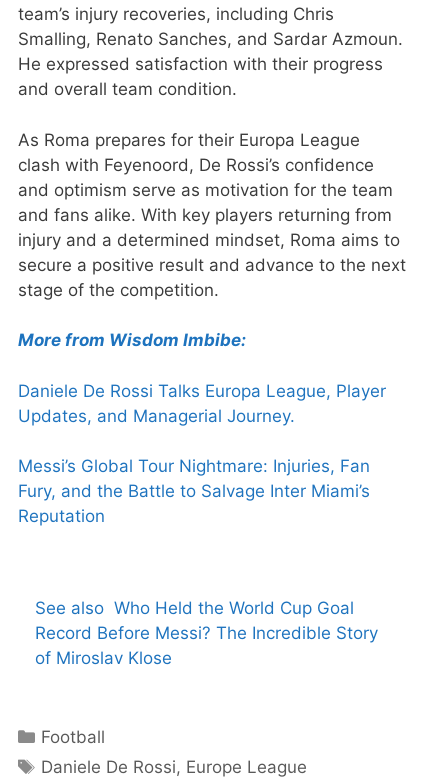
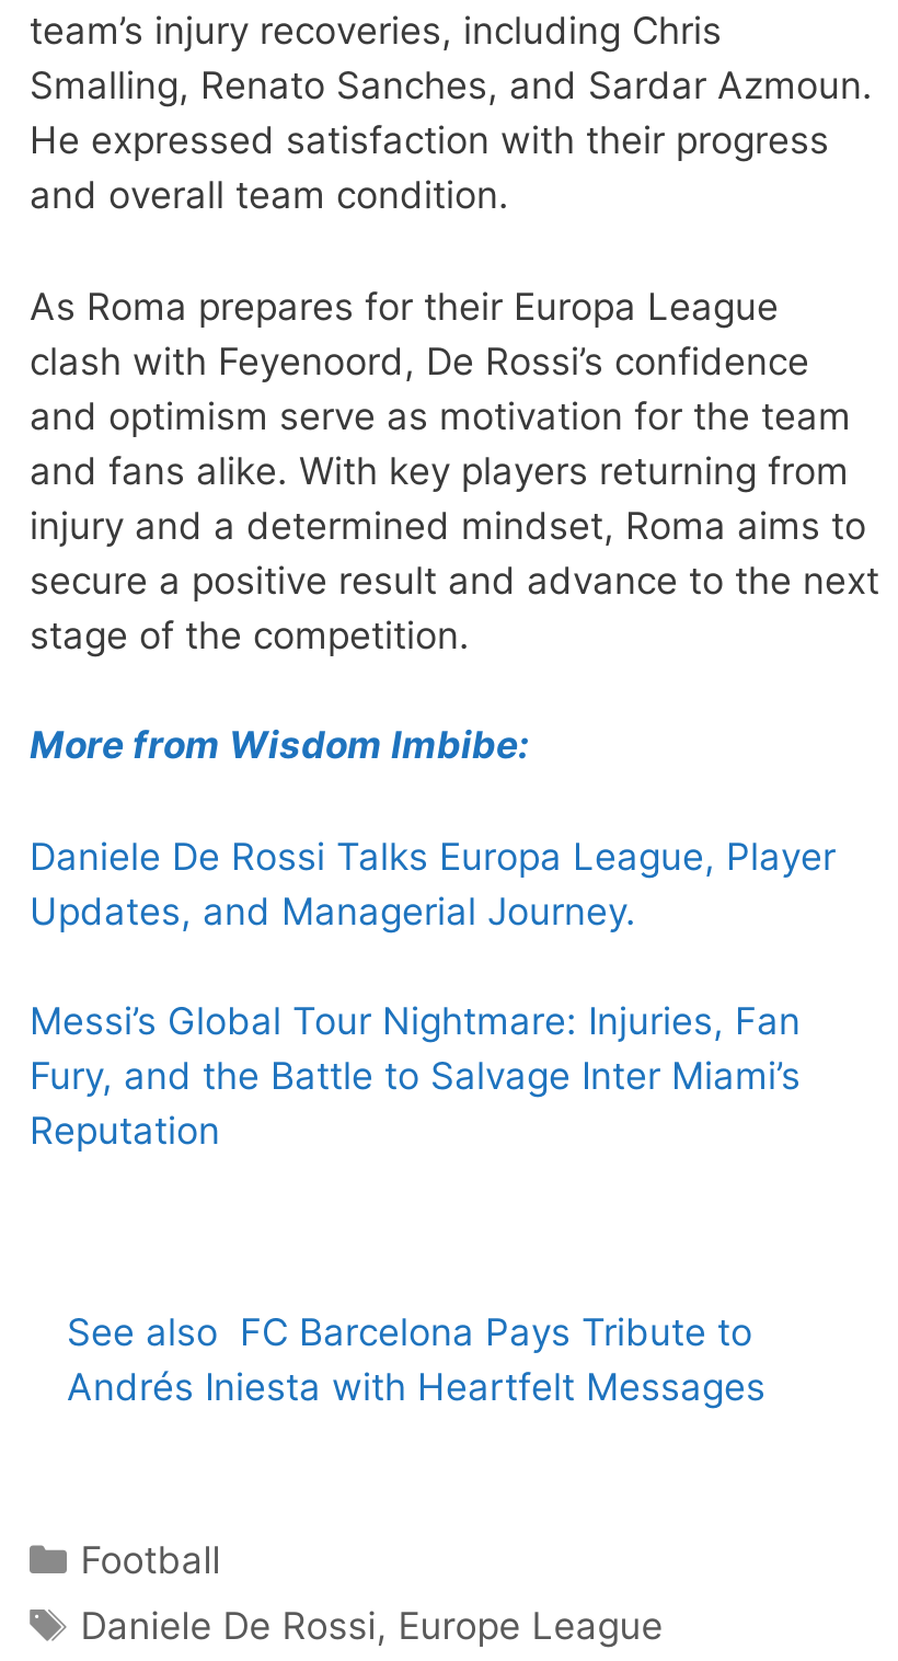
[35,598,378,668] See also Who Held the World Cup Goal | Record Before Messi? The Incredible Story | of Miroslav Klose -> [67,1310,765,1409] See also FC Barcelona Pays Tribute to | Andrés Iniesta with Heartfelt Messages

